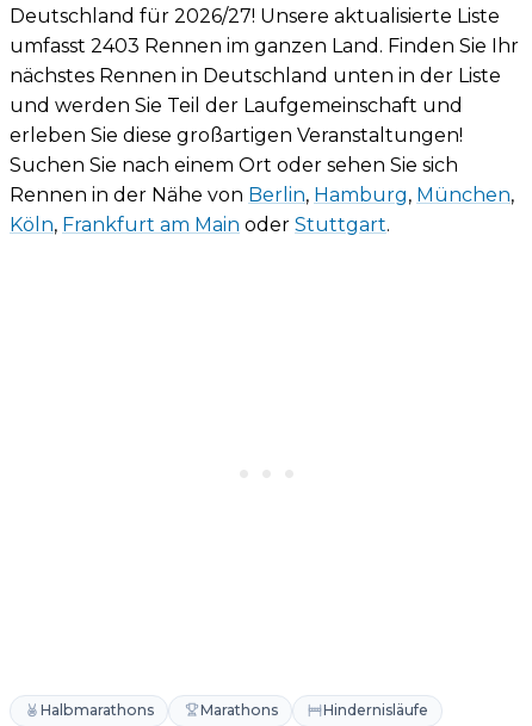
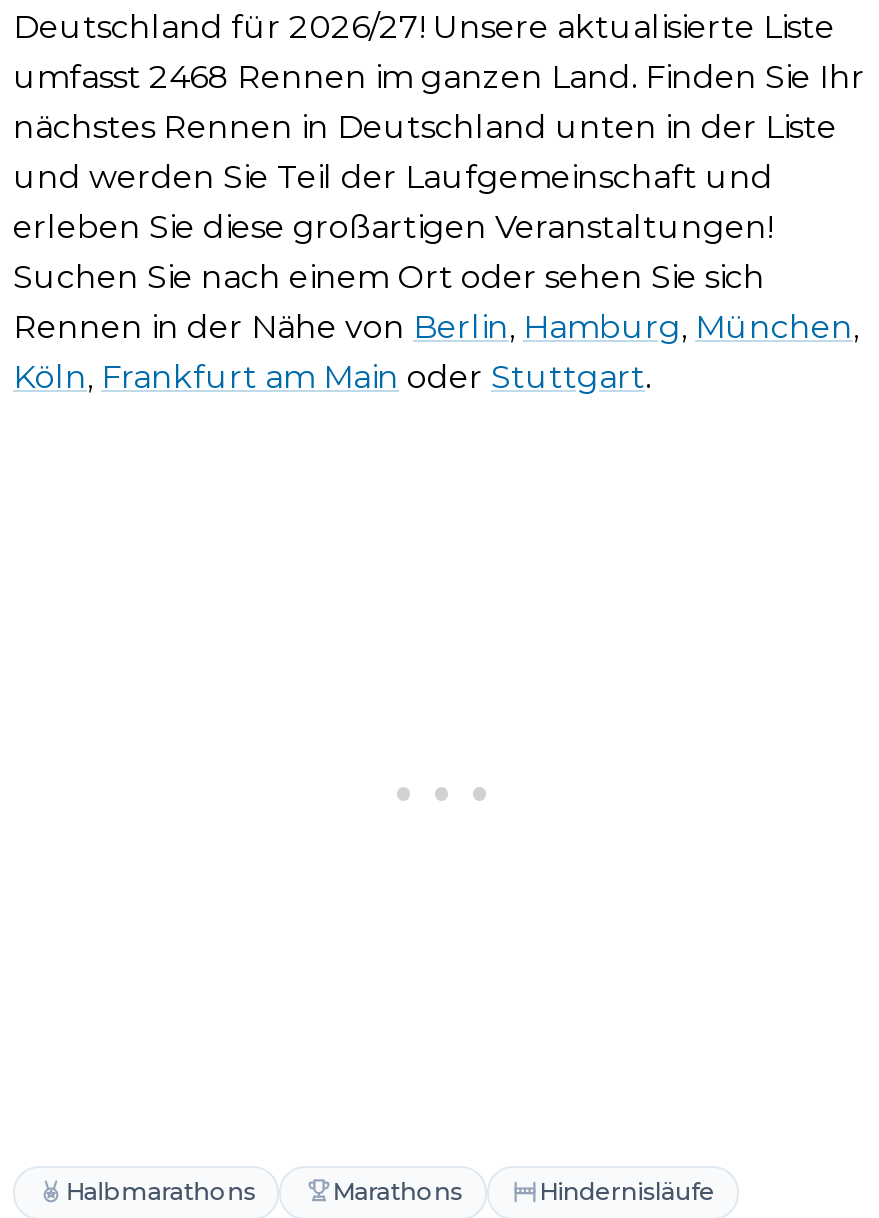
[10,34,519,57] umfasst 2403 Rennen im ganzen Land. Finden Sie Ihr -> [13,57,865,95] umfasst 2468 Rennen im ganzen Land. Finden Sie Ihr

